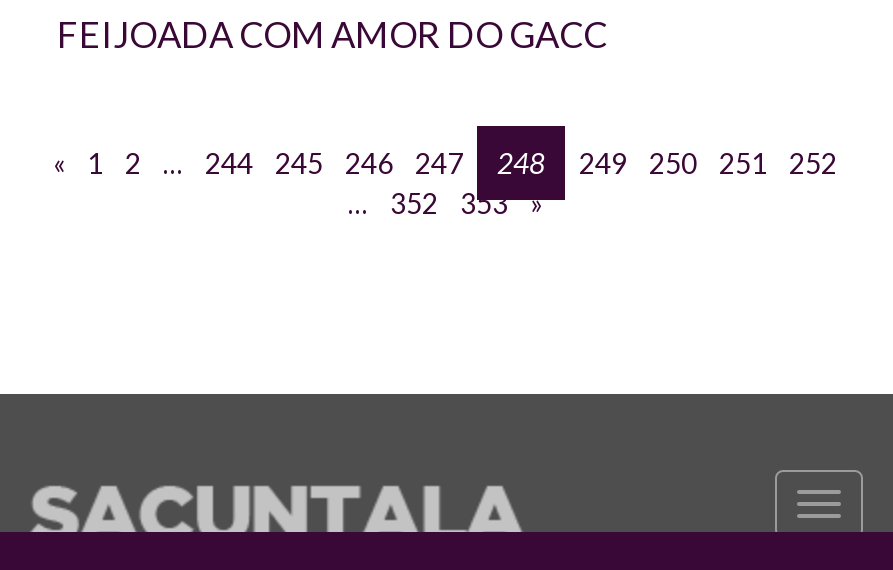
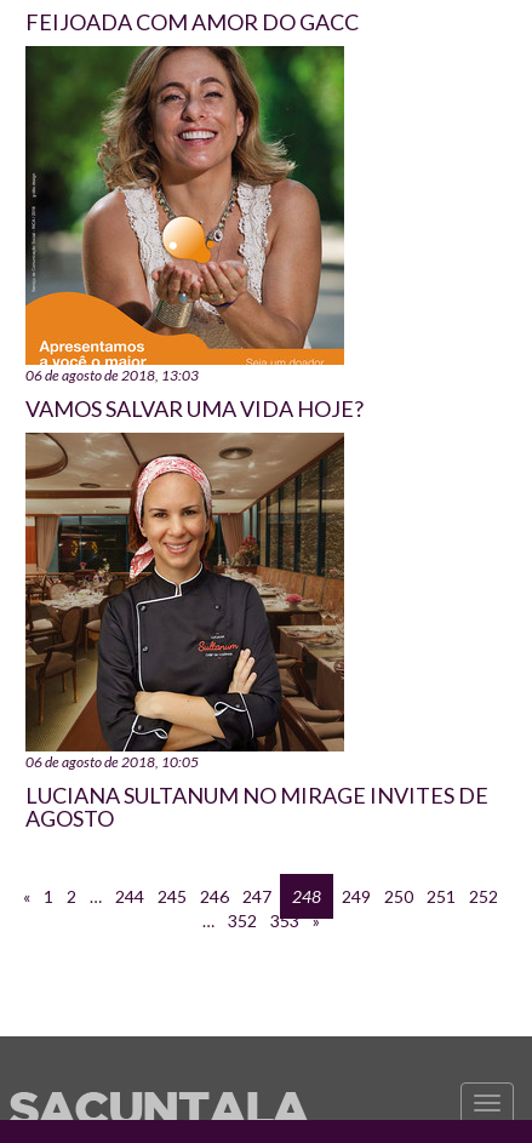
none -> [24,45,364,422] [image] | 06 de agosto de 2018, 13:03 | VAMOS SALVAR UMA VIDA HOJE?
none -> [24,432,488,831] [image] | 06 de agosto de 2018, 10:05 | LUCIANA SULTANUM NO MIRAGE INVITES DE | AGOSTO

